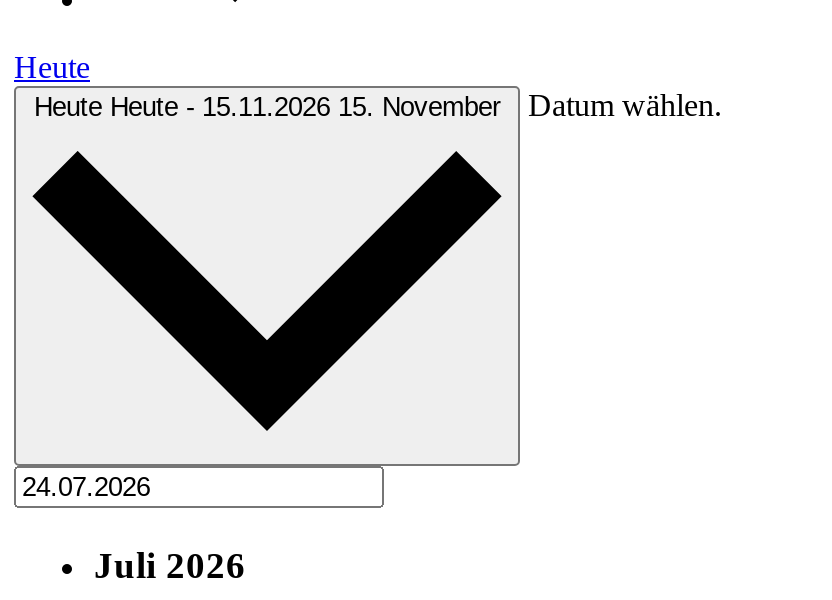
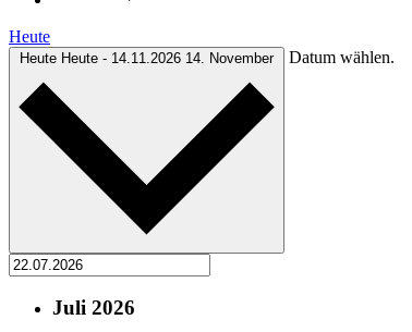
[34,92,500,122] Heute Heute - 15.11.2026 15. November -> [20,50,274,66] Heute Heute - 14.11.2026 14. November

